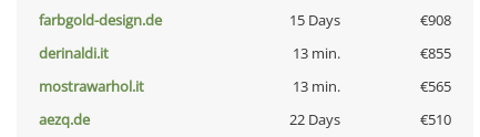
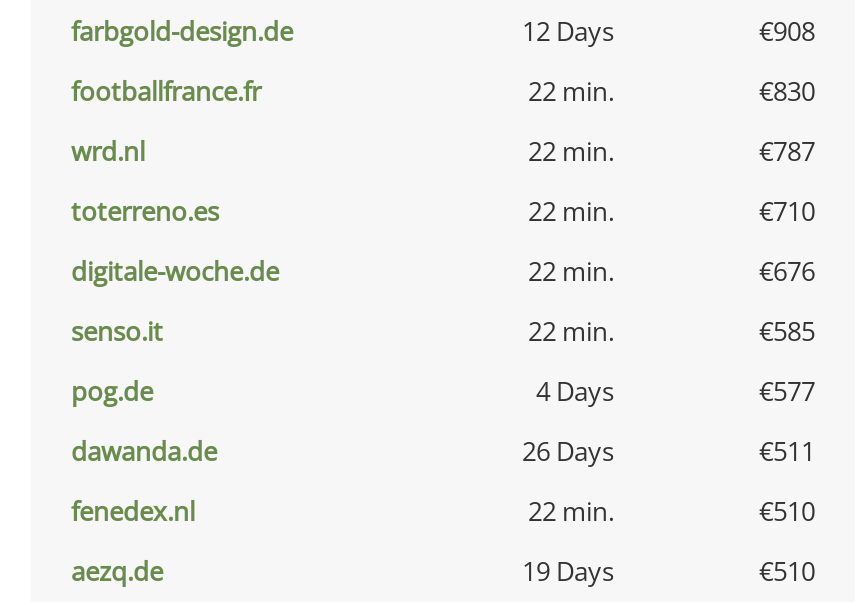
[289,10,340,30] 15 Days -> [522,13,614,49] 12 Days
[39,43,451,96] derinaldi.it | 13 min. | €855 | mostrawarhol.it | 13 min. | €565 -> [71,73,815,529] footballfrance.fr | 22 min. | €830 | wrd.nl | 22 min. | €787 | toterreno.es | 22 min. | €710 | digitale-woche.de | 22 min. | €676 | senso.it | 22 min. | €585 | pog.de | 4 Days | €577 | dawanda.de | 26 Days | €511 | fenedex.nl | 22 min. | €510
[289,109,340,129] 22 Days -> [522,553,614,589] 19 Days

